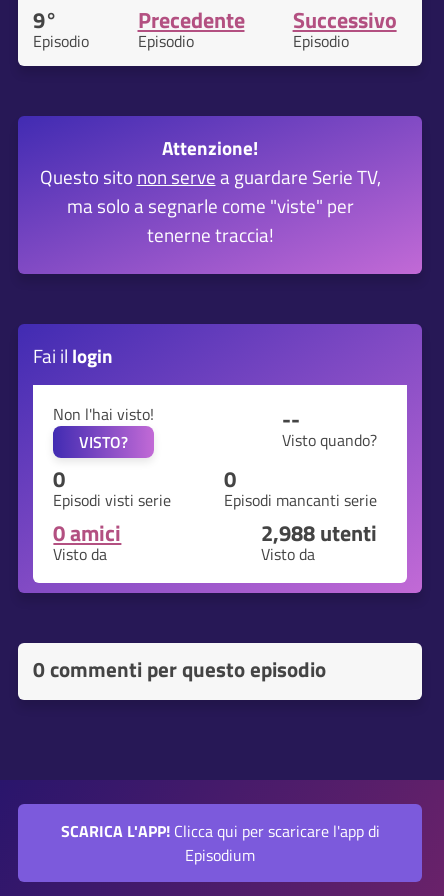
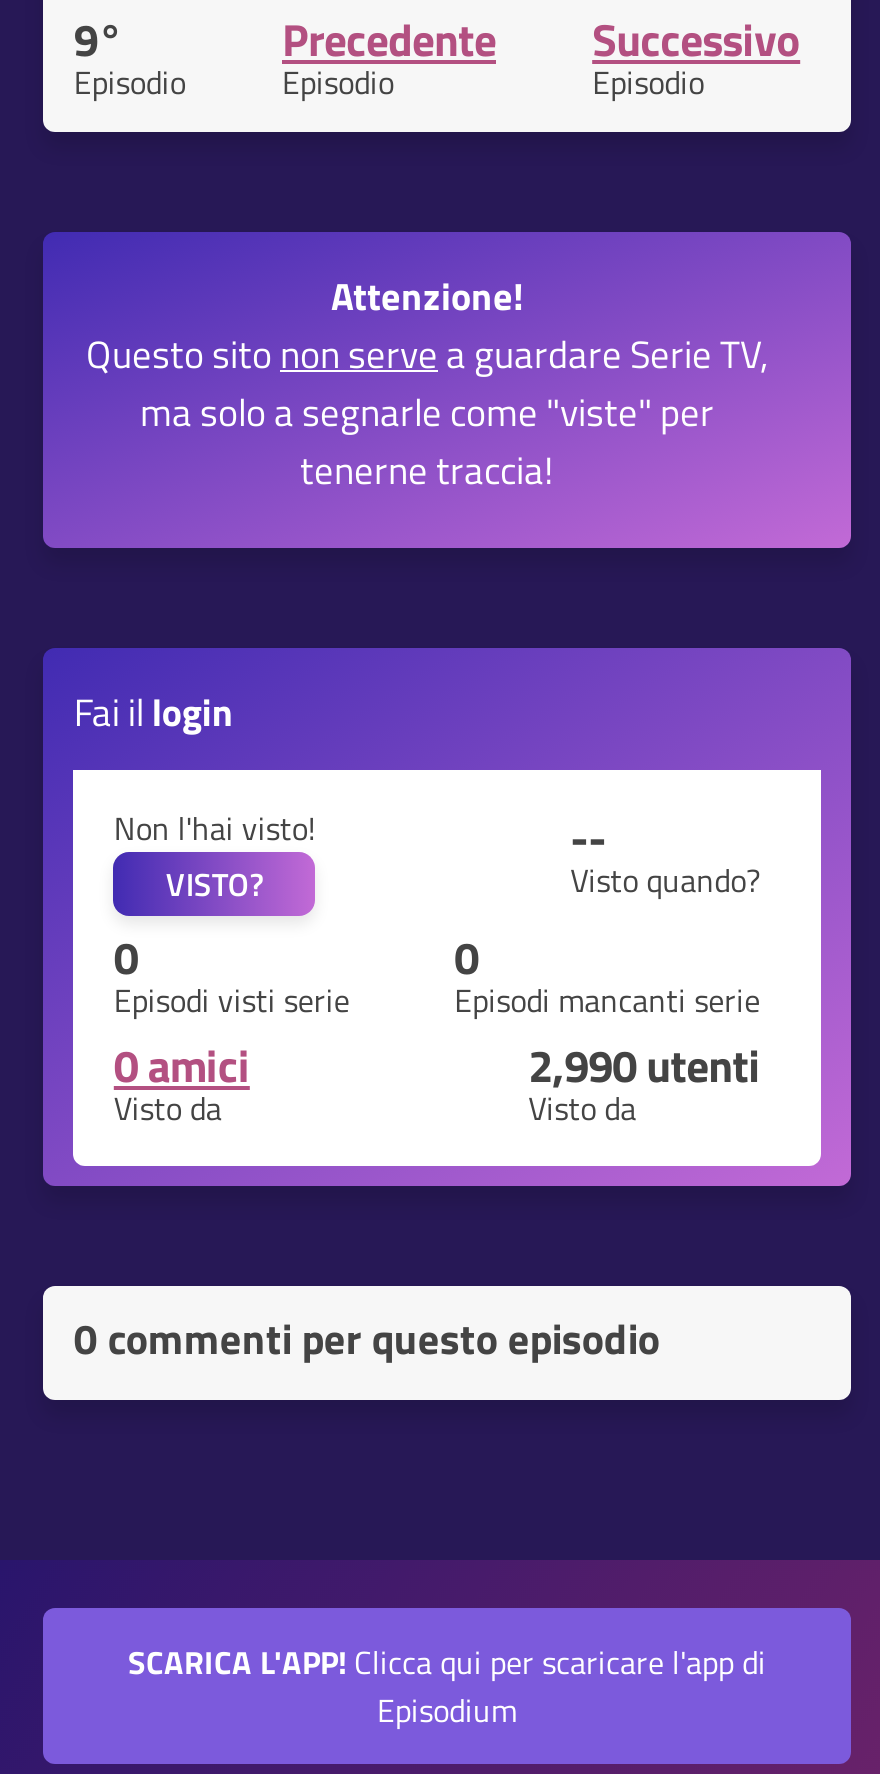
[261,516,377,550] 2,988 utenti -> [528,1033,760,1101] 2,990 utenti

